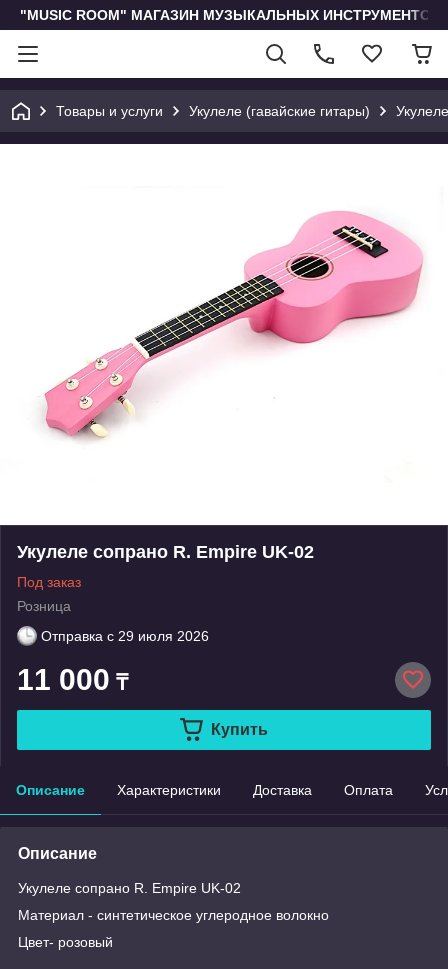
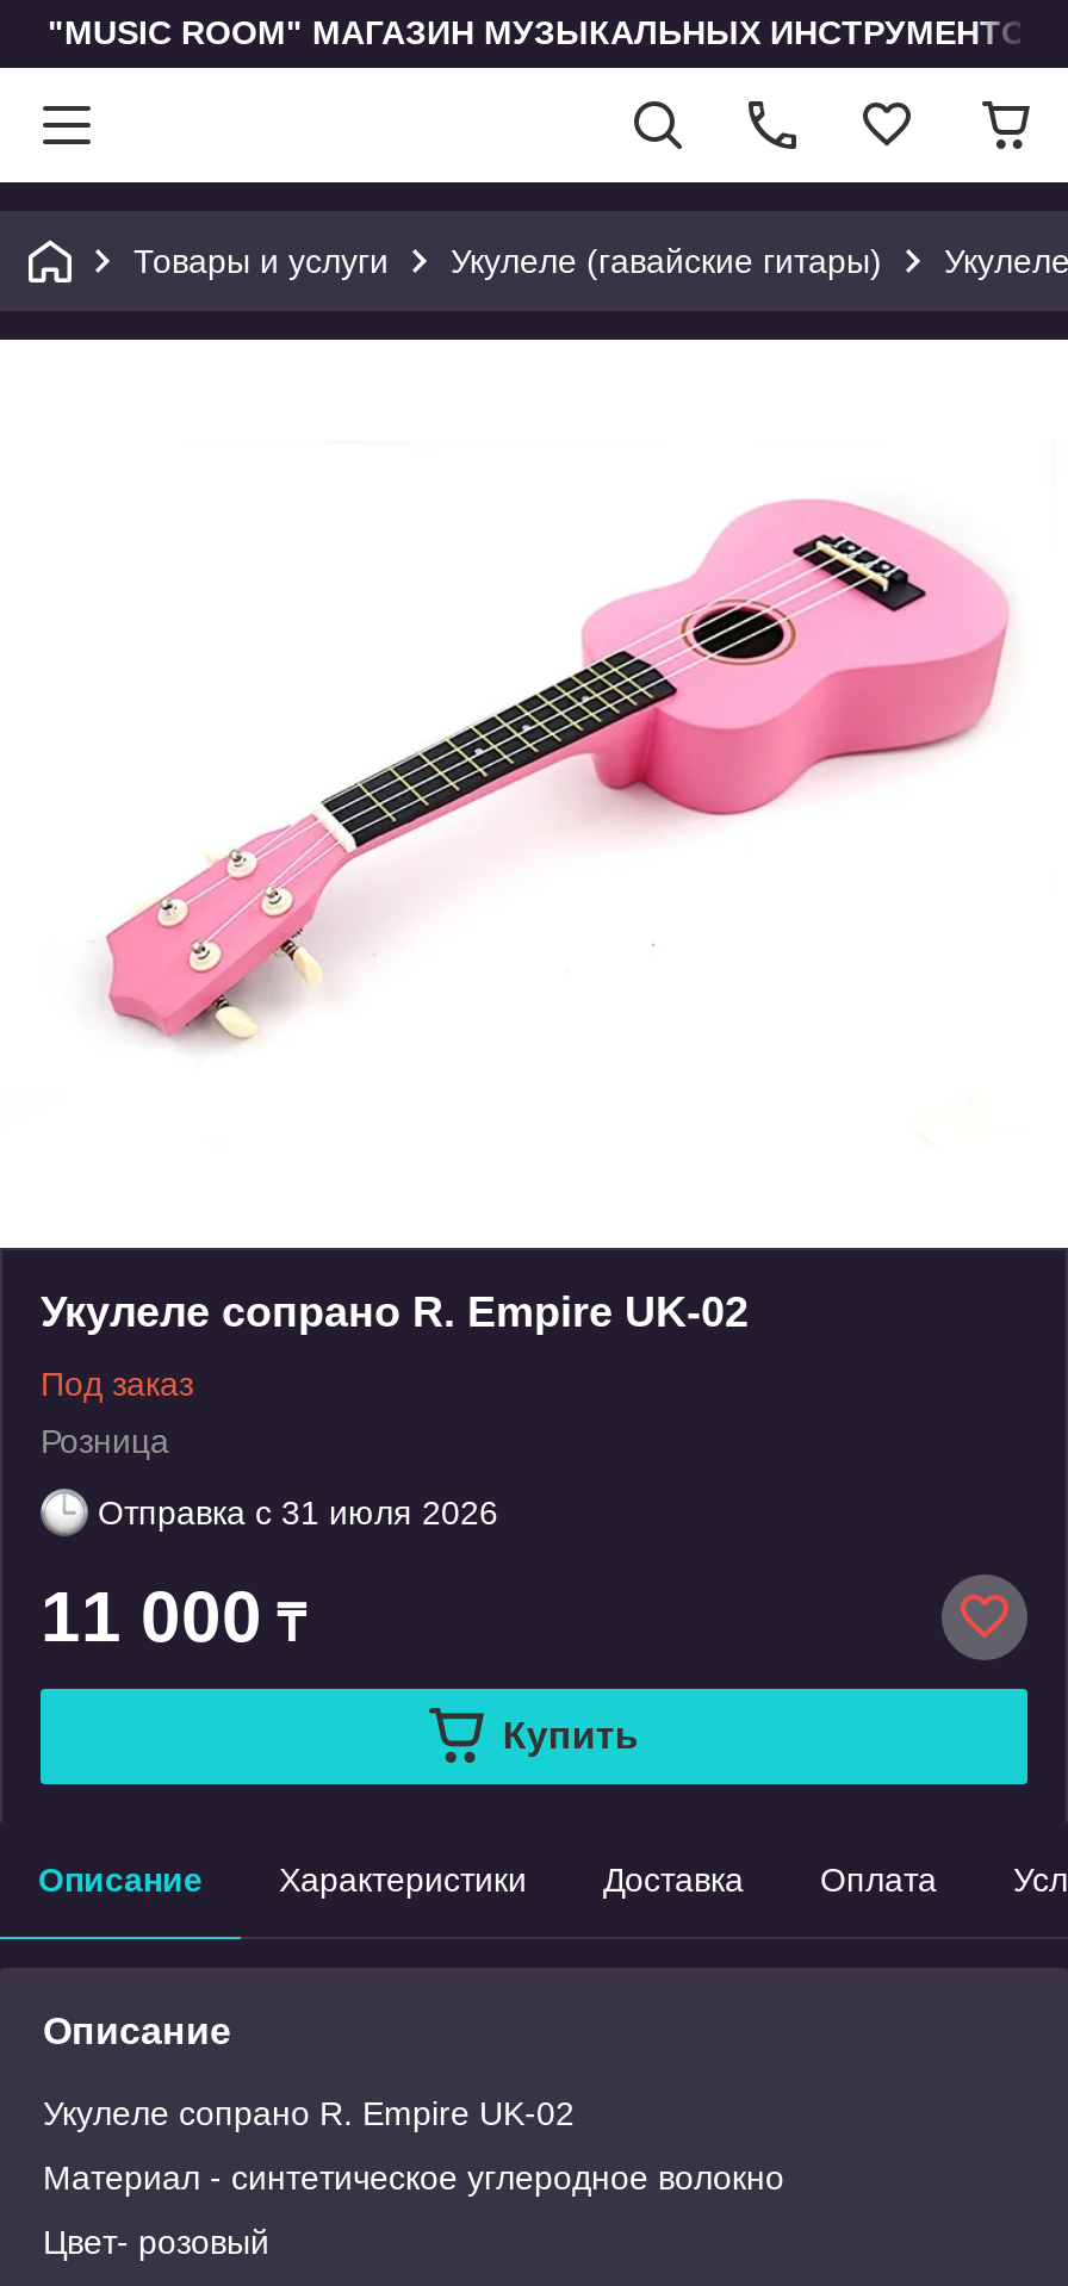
[41,628,209,644] Отправка с 29 июля 2026 -> [98,1493,498,1531] Отправка с 31 июля 2026

